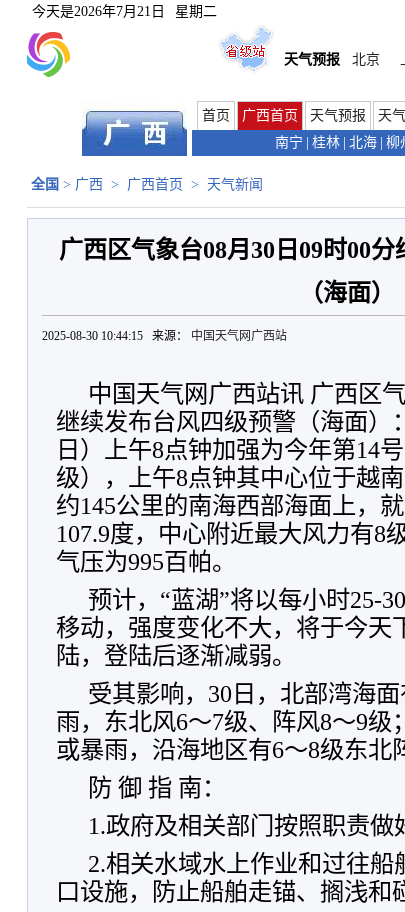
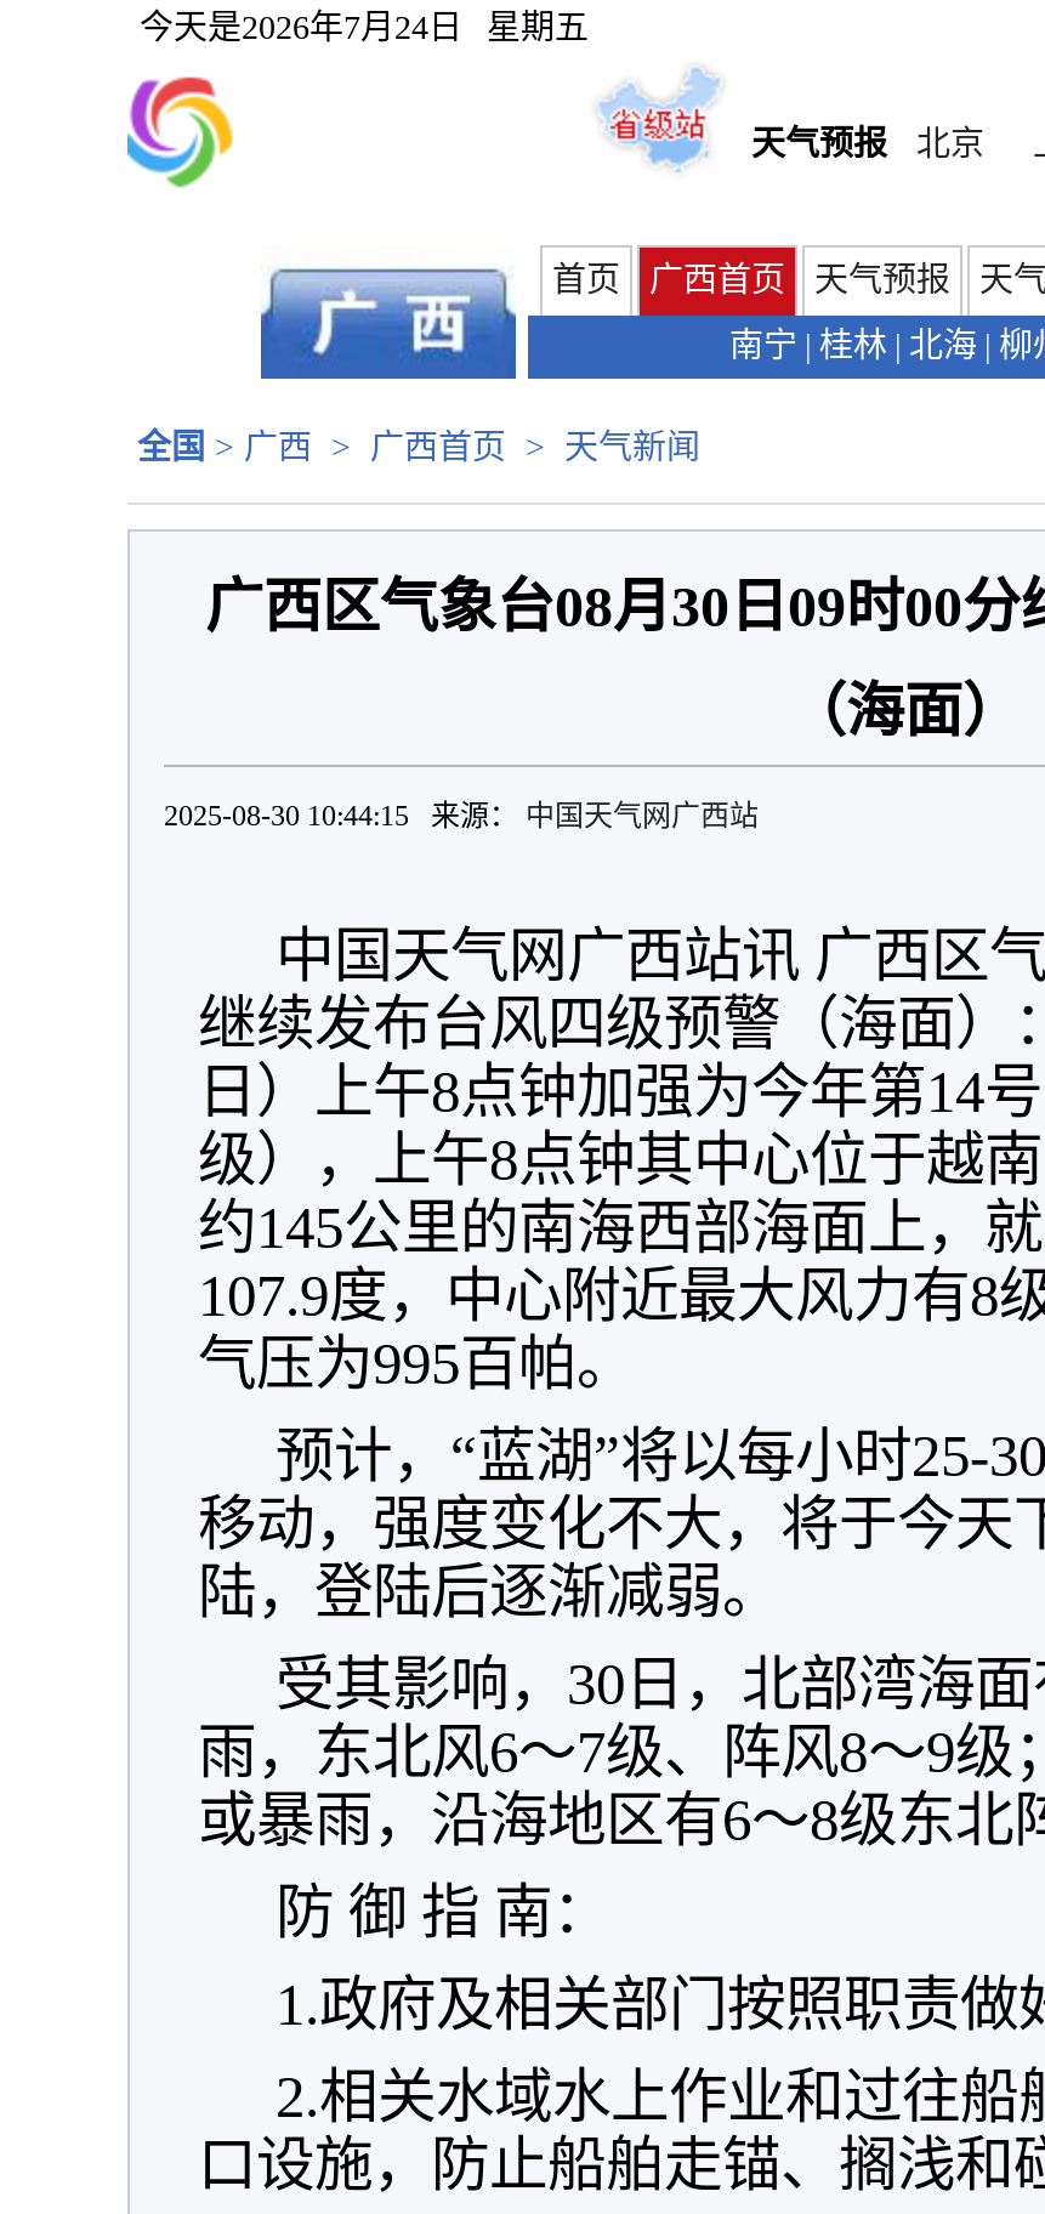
[32,4,165,19] 今天是2026年7月21日 -> [140,10,462,46] 今天是2026年7月24日
[175,4,217,19] 星期二 -> [487,10,589,46] 星期五

